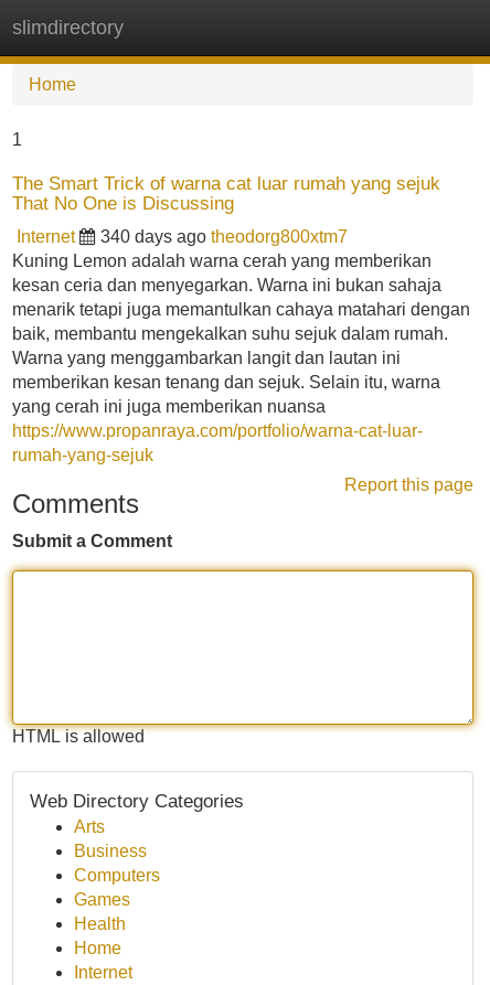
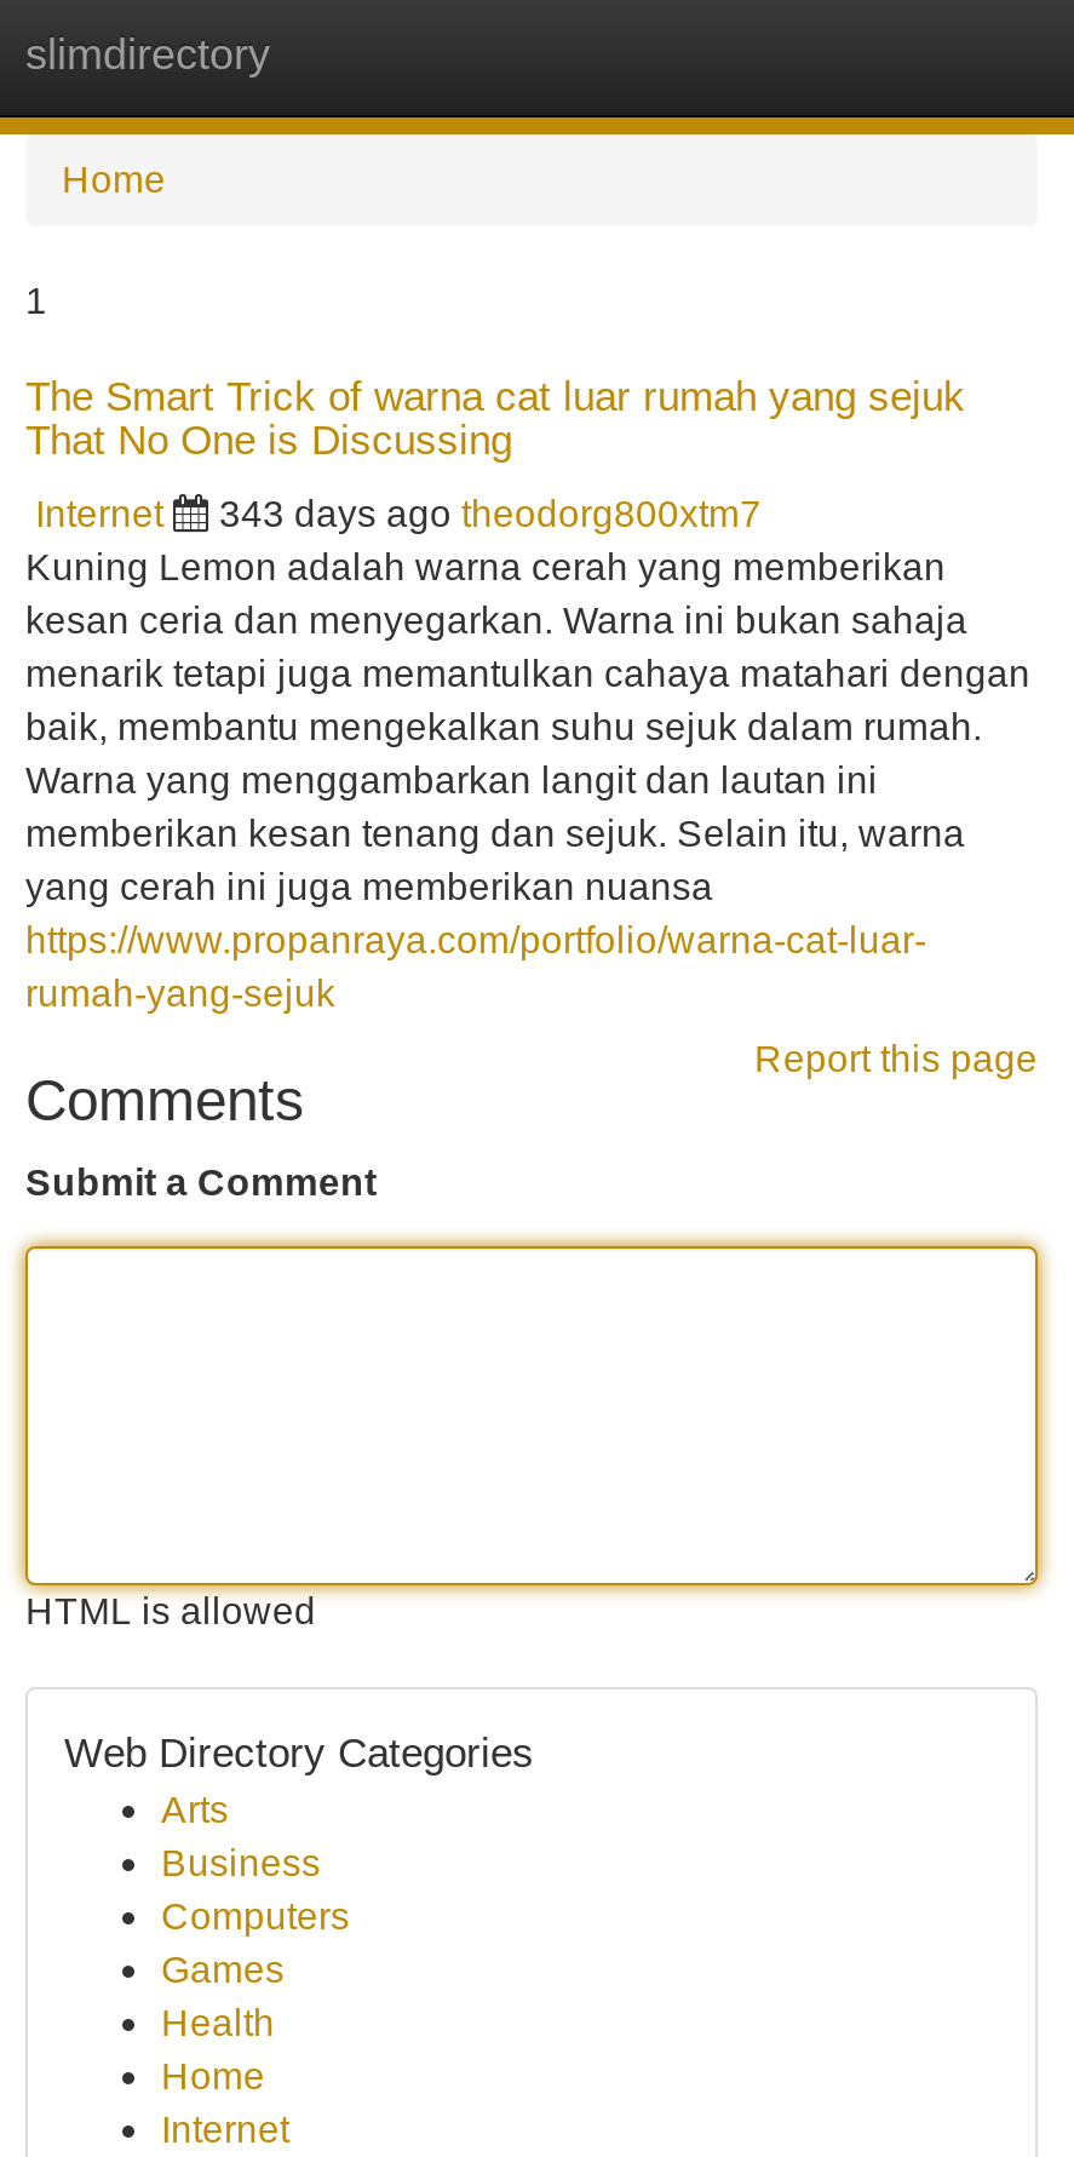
[100,227,348,246] 340 days ago theodorg800xtm7 -> [219,493,762,534] 343 days ago theodorg800xtm7

